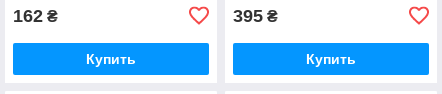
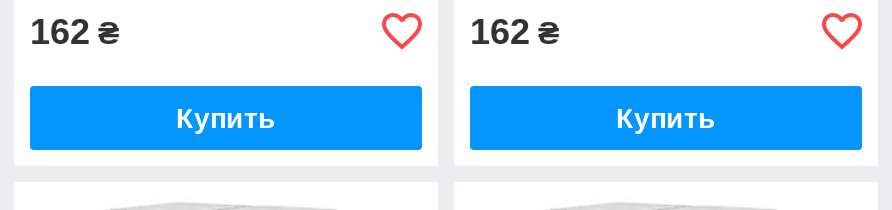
[233,6,278,26] 395 ₴ -> [470,12,560,52] 162 ₴

